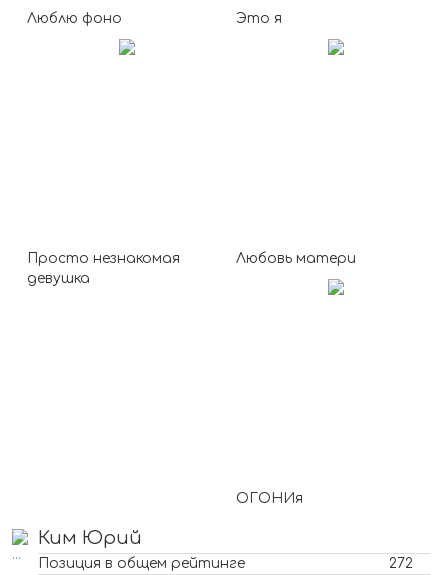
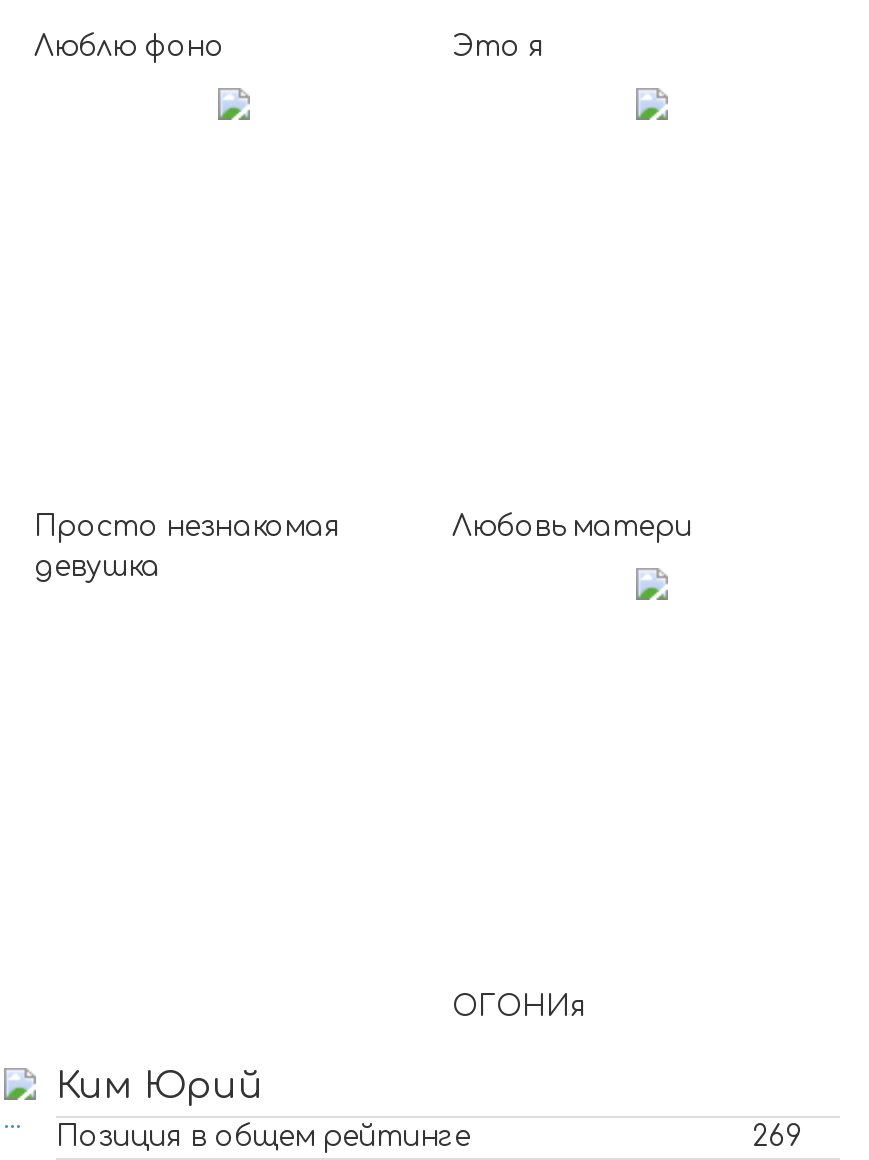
[389,556,413,571] 272 -> [752,1122,804,1152] 269

